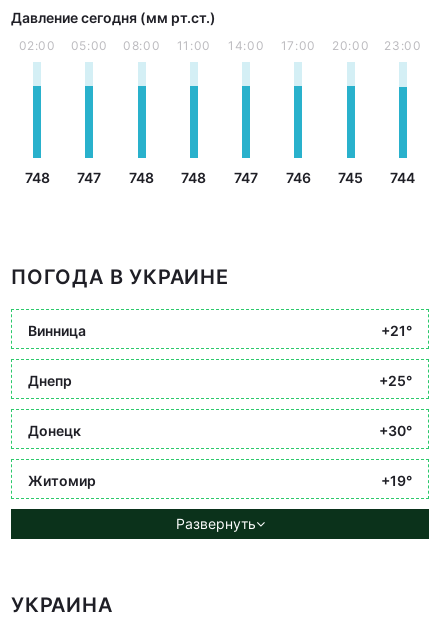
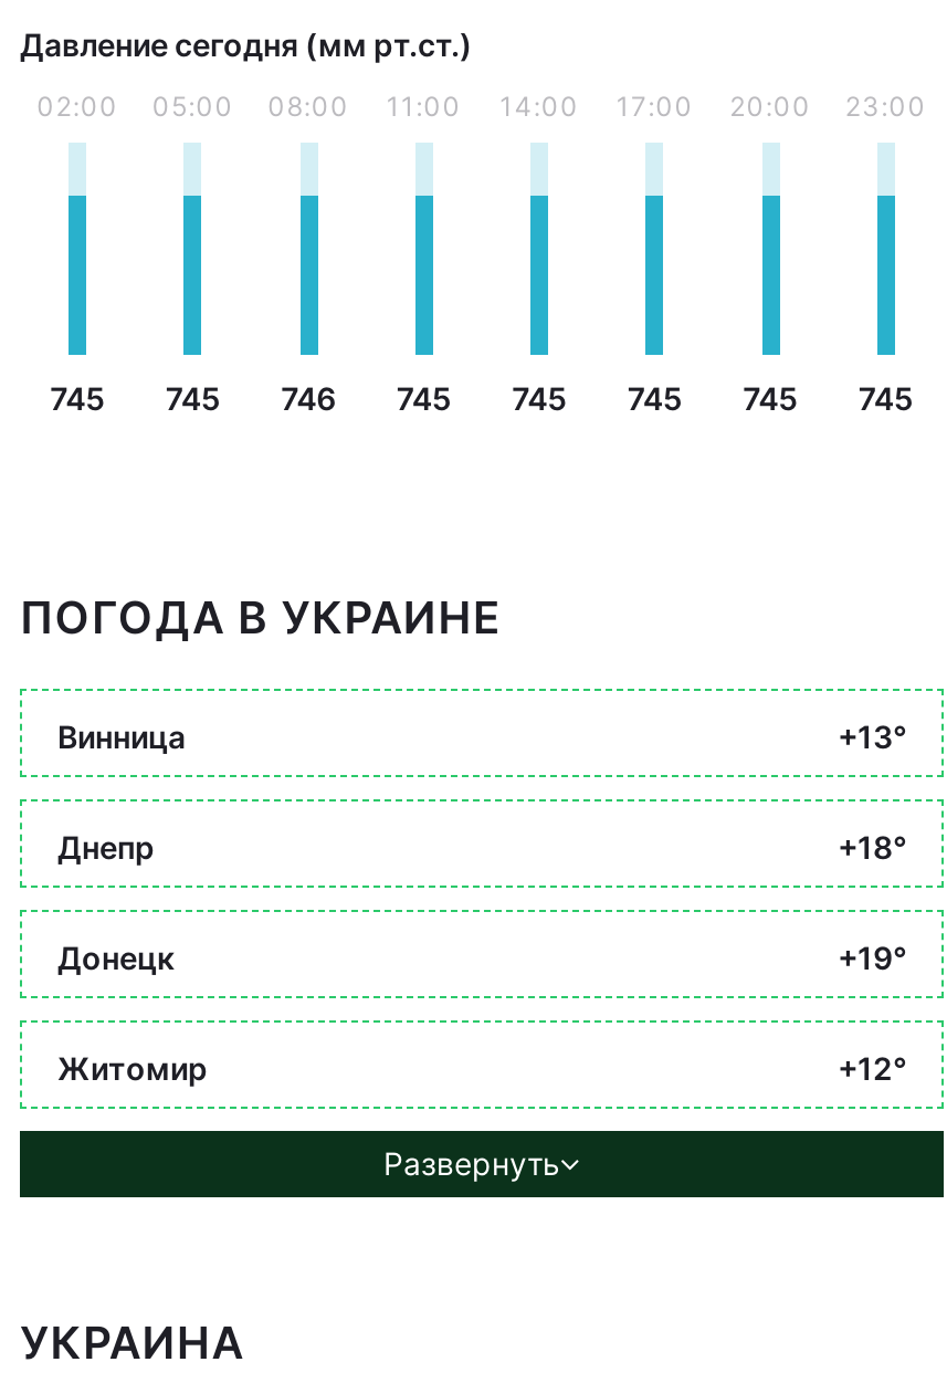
[25,169,50,186] 748 -> [50,379,105,417] 745
[77,169,101,186] 747 -> [166,379,221,417] 745
[129,169,154,186] 748 -> [281,379,336,417] 746
[181,169,206,186] 748 -> [396,379,452,417] 745
[234,169,258,186] 747 -> [512,379,567,417] 745
[286,169,311,186] 746 -> [627,379,683,417] 745
[390,169,415,186] 744 -> [858,379,914,417] 745
[381,321,412,338] +21° -> [838,716,906,754] +13°
[379,371,412,388] +25° -> [838,827,906,865] +18°
[379,421,412,438] +30° -> [838,937,906,975] +19°
[381,471,412,488] +19° -> [838,1048,906,1086] +12°

